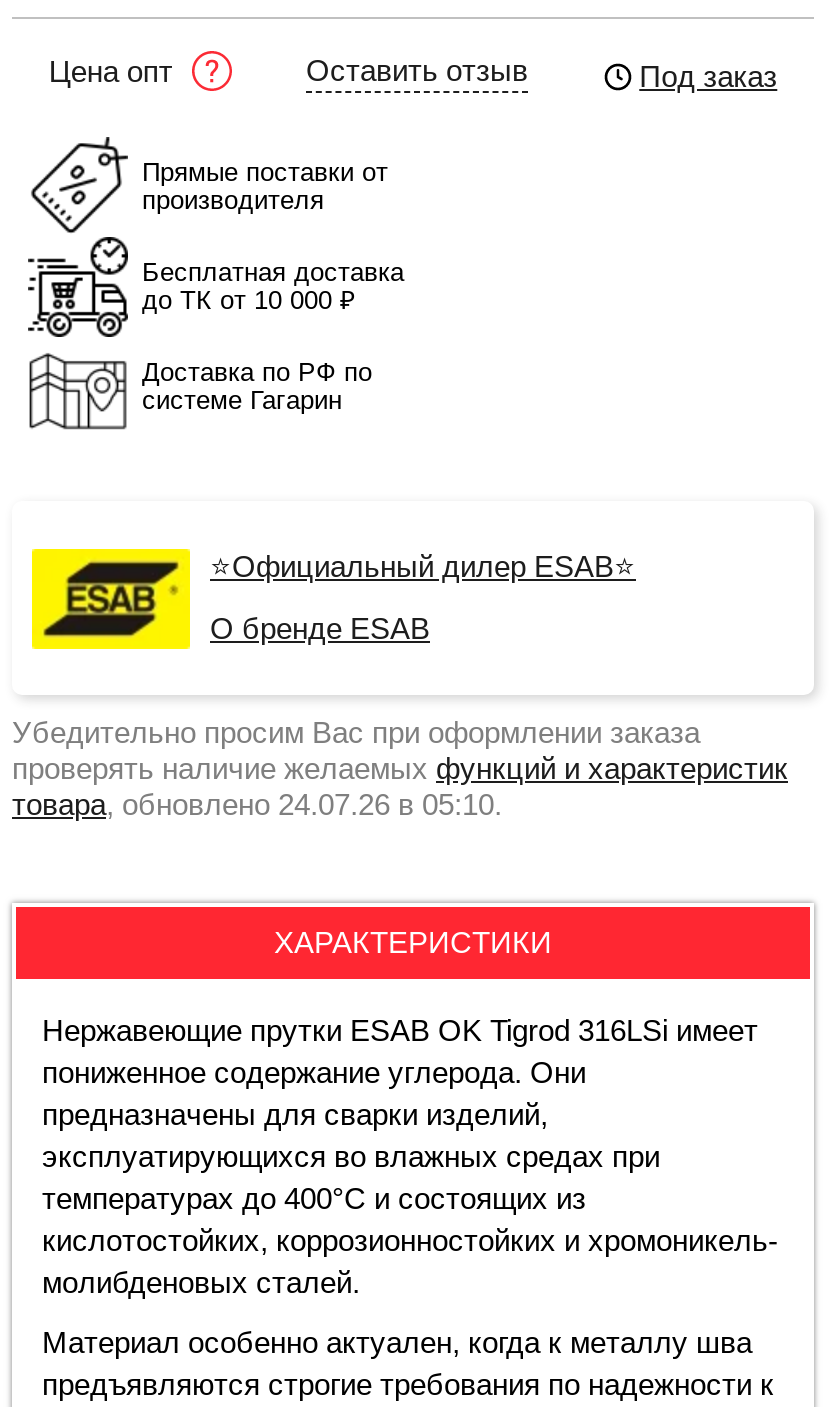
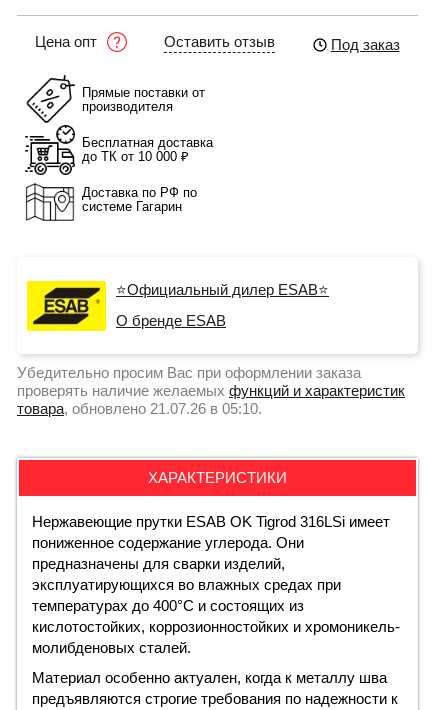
[12,787,502,821] товара, обновлено 24.07.26 в 05:10. -> [17,400,262,417] товара, обновлено 21.07.26 в 05:10.

